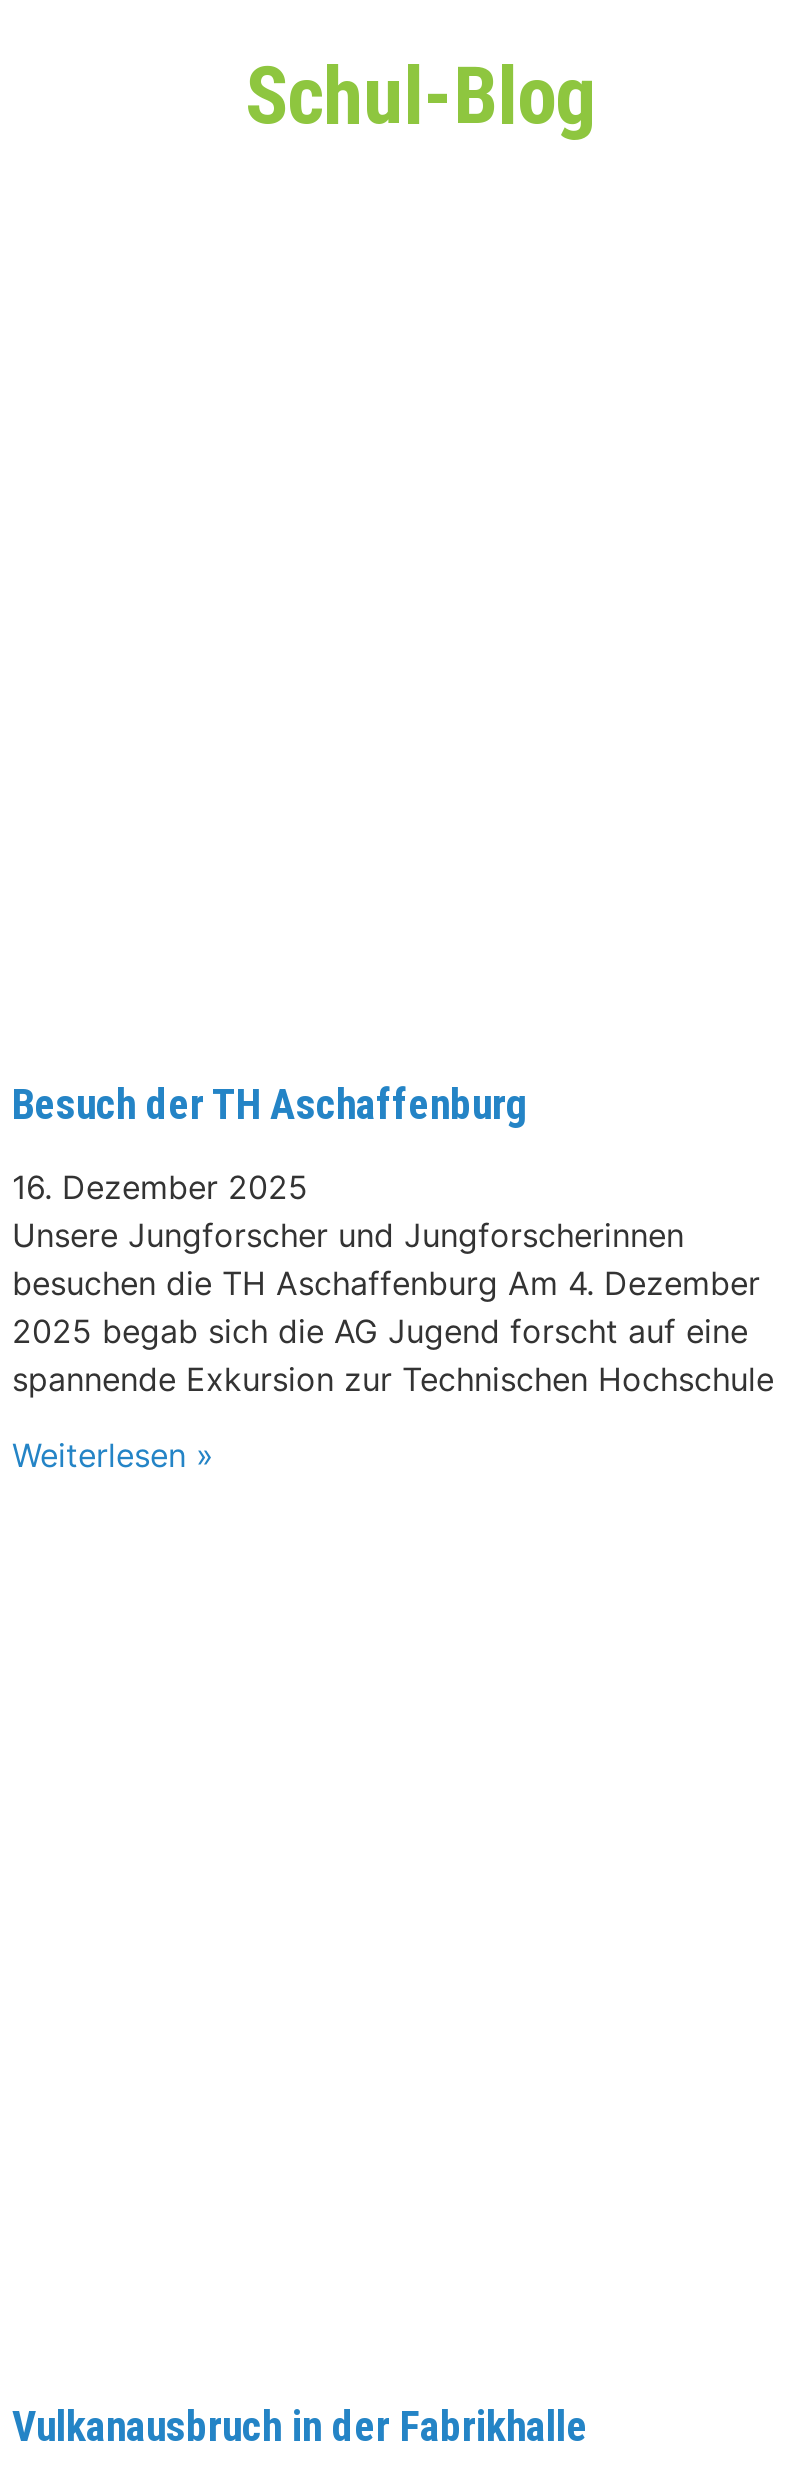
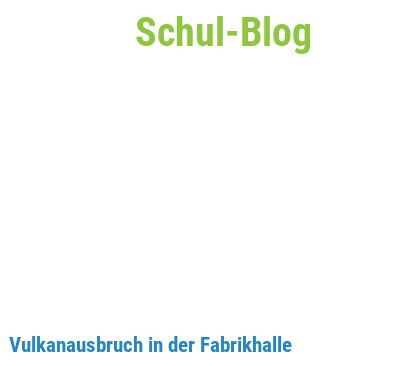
[12,1081,774,1475] Besuch der TH Aschaffenburg | 16. Dezember 2025 | Unsere Jungforscher und Jungforscherinnen | besuchen die TH Aschaffenburg Am 4. Dezember | 2025 begab sich die AG Jugend forscht auf eine | spannende Exkursion zur Technischen Hochschule | Weiterlesen » -> none

